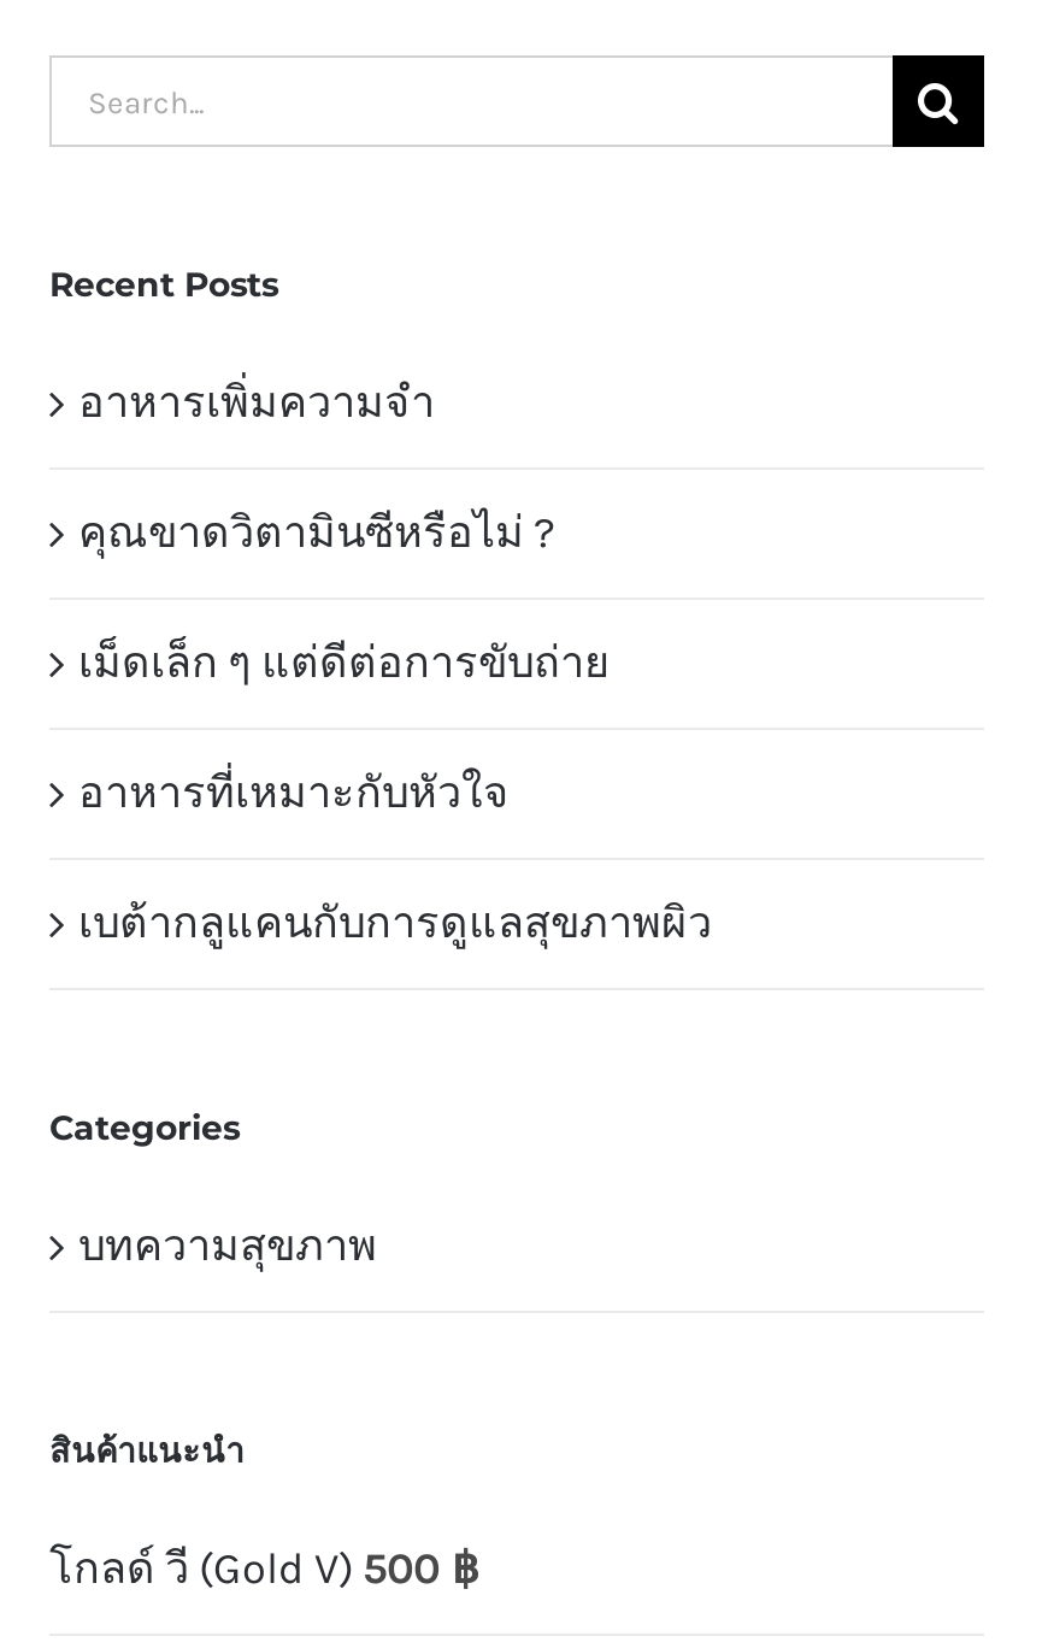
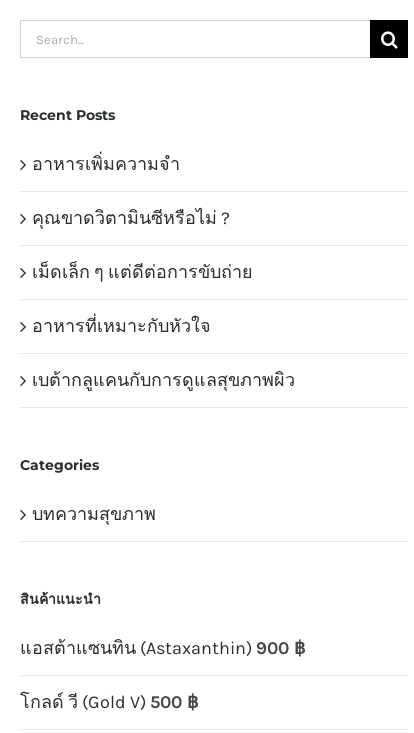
none -> [20,637,305,659] แอสต้าแซนทิน (Astaxanthin) 900฿

